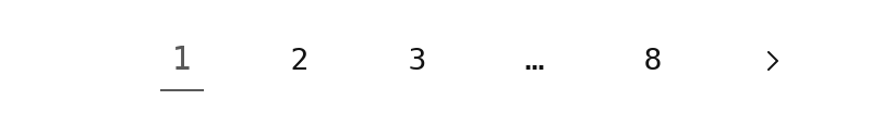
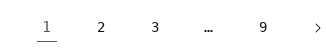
[644,42,662,77] 8 -> [259,19,267,35] 9

